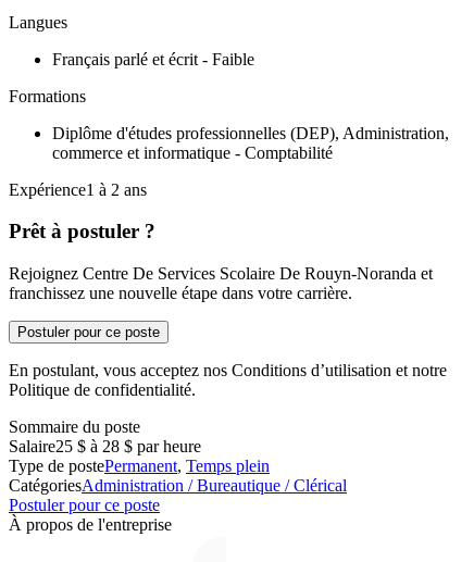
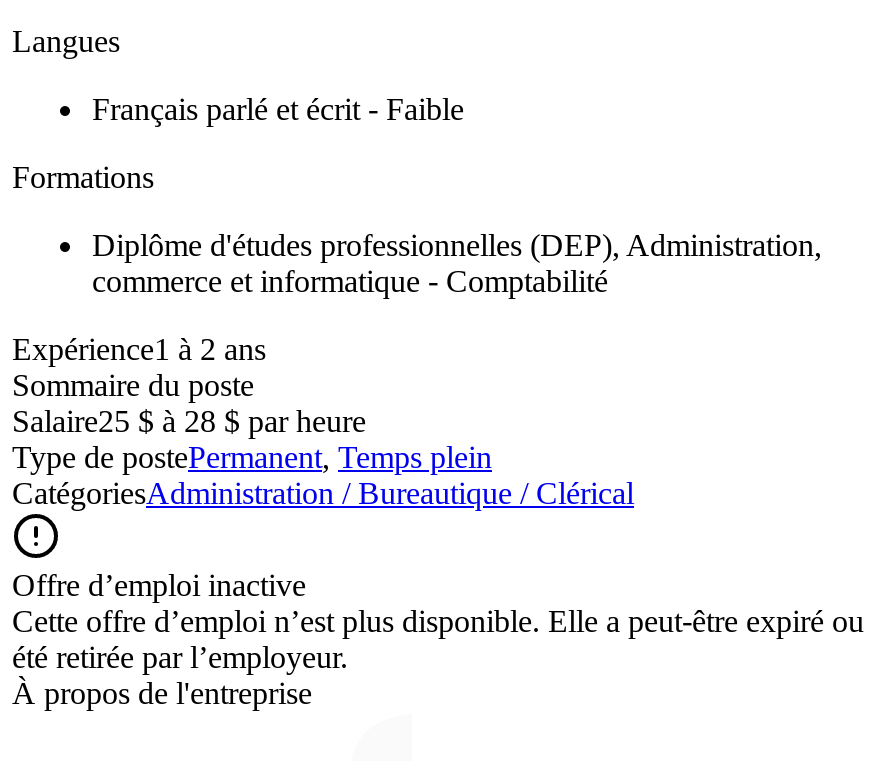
[9,220,447,399] Prêt à postuler ? | Rejoignez Centre De Services Scolaire De Rouyn-Noranda et | franchissez une nouvelle étape dans votre carrière. | Postuler pour ce poste | En postulant, vous acceptez nos Conditions d’utilisation et notre | Politique de confidentialité. -> none
moved [9,417,347,494] -> [12,367,634,509]: Sommaire du poste | Salaire25 $ à 28 $ par heure | Type de postePermanent, Temps plein | CatégoriesAdministration / Bureautique / Clérical
[9,496,160,514] Postuler pour ce poste -> [12,567,864,673] Offre d’emploi inactive | Cette offre d’emploi n’est plus disponible. Elle a peut-être expiré ou | été retirée par l’employeur.

